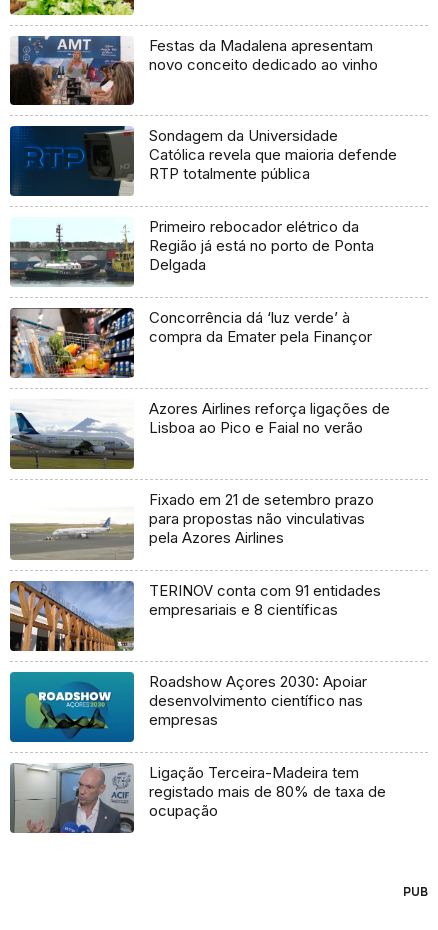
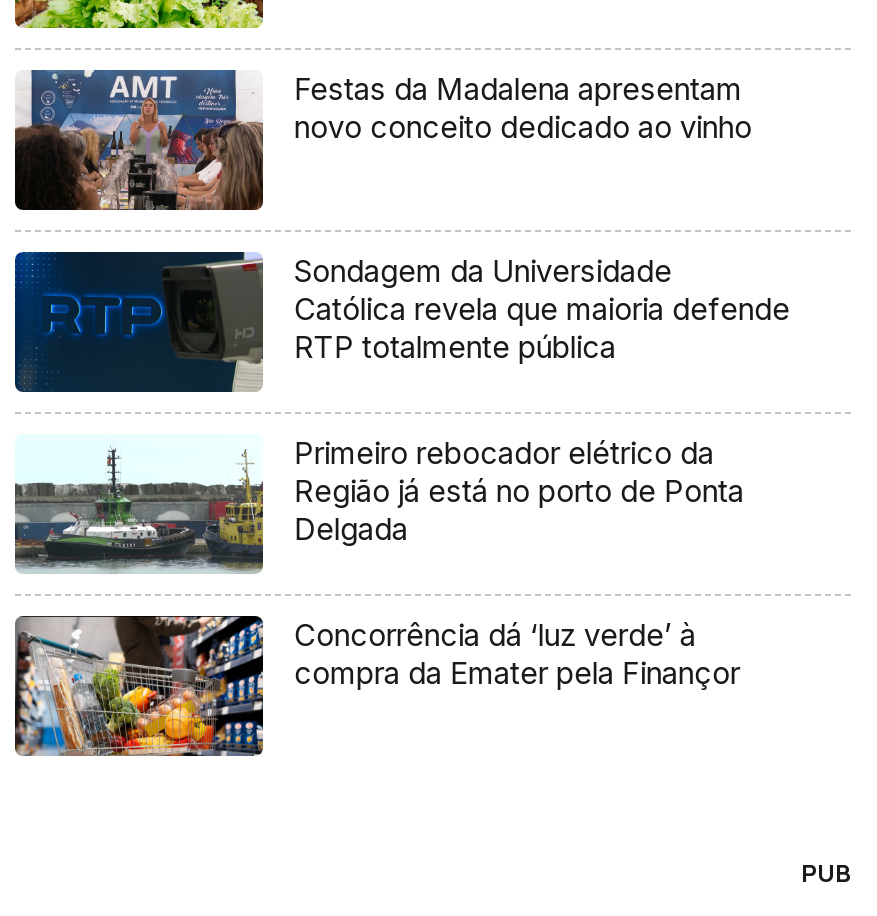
[10,399,390,470] [image] | Azores Airlines reforça ligações de | Lisboa ao Pico e Faial no verão -> none
[9,490,381,619] [image] | Fixado em 21 de setembro prazo | para propostas não vinculativas | pela Azores Airlines | TERINOV conta com 91 entidades | empresariais e 8 científicas -> none
[9,580,386,820] [image] | Roadshow Açores 2030: Apoiar | desenvolvimento científico nas | empresas | Ligação Terceira-Madeira tem | registado mais de 80% de taxa de | ocupação -> none
[9,671,135,743] [image] -> none
[10,763,135,834] [image] -> none

